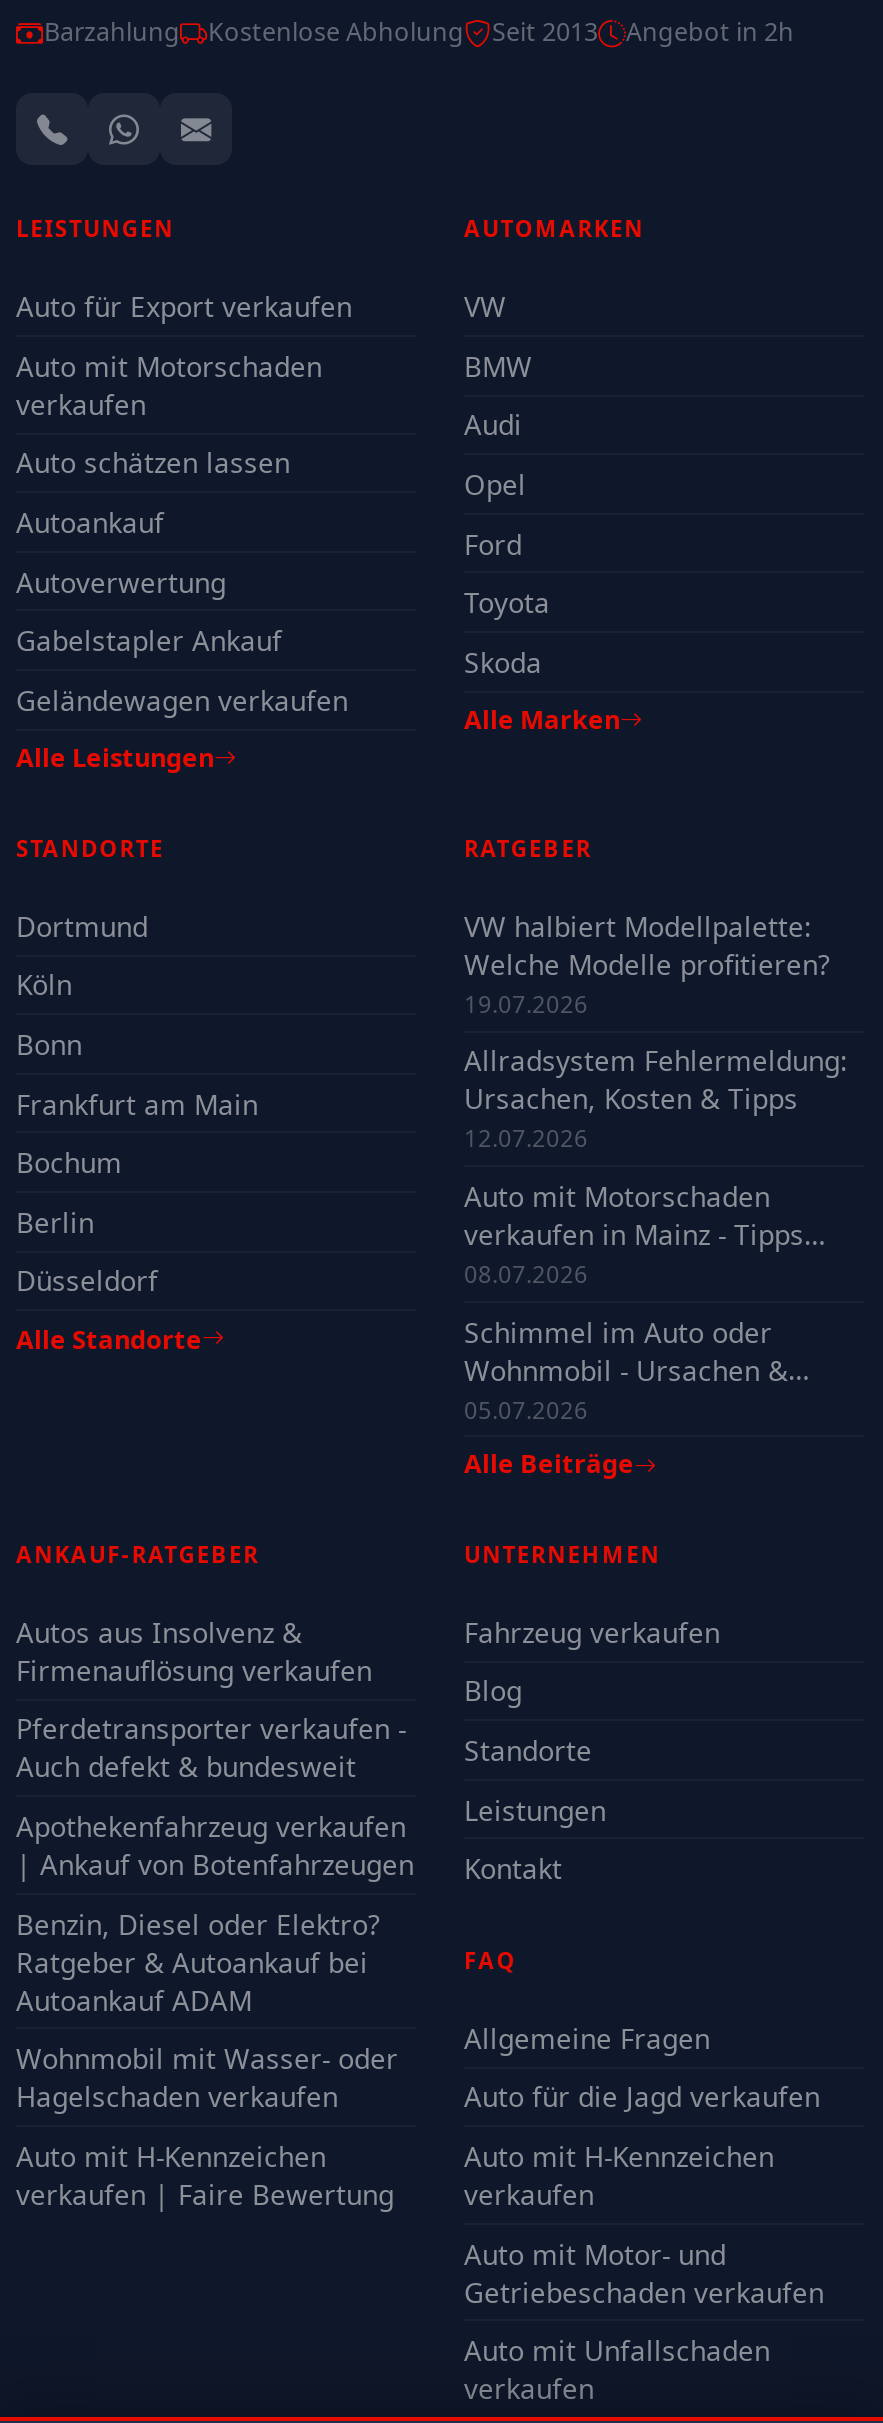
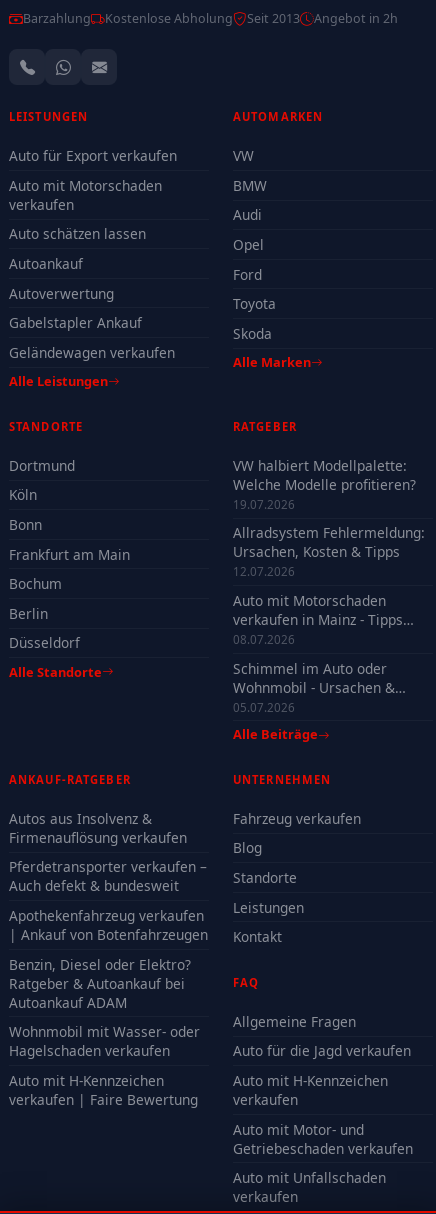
[16,1710,406,1748] Pferdetransporter verkaufen - -> [9,857,207,876] Pferdetransporter verkaufen –

